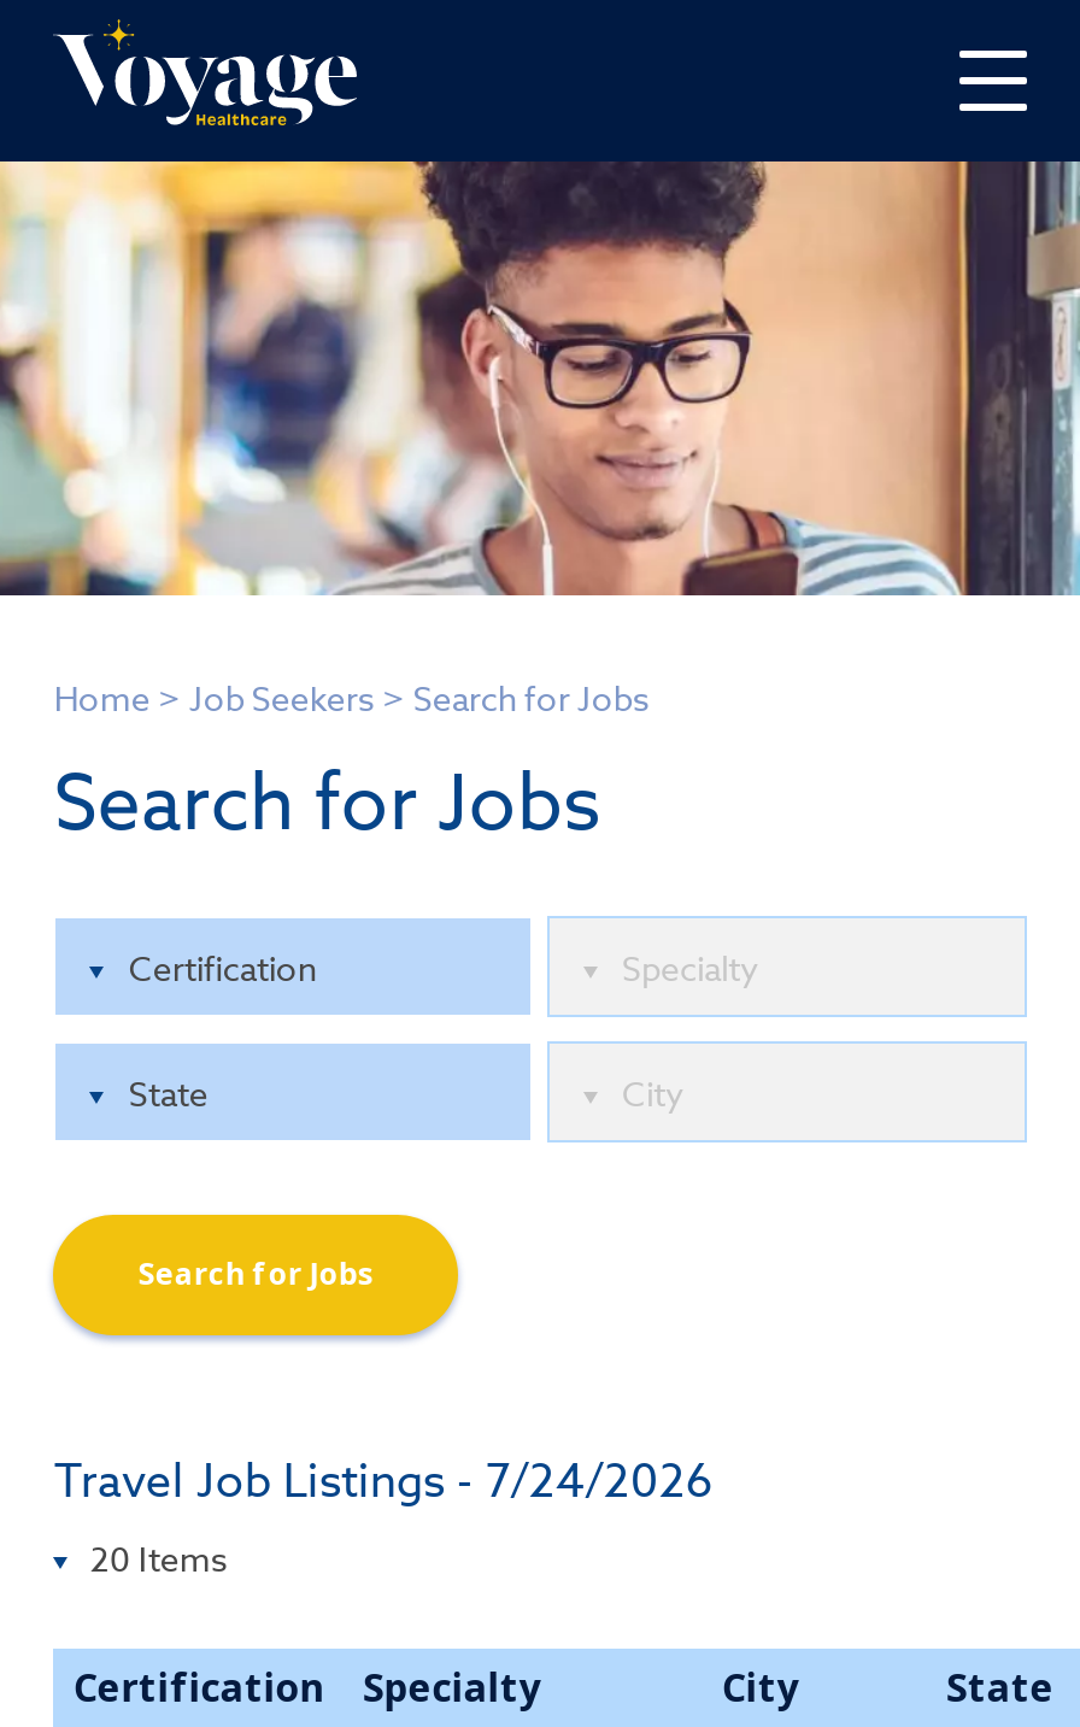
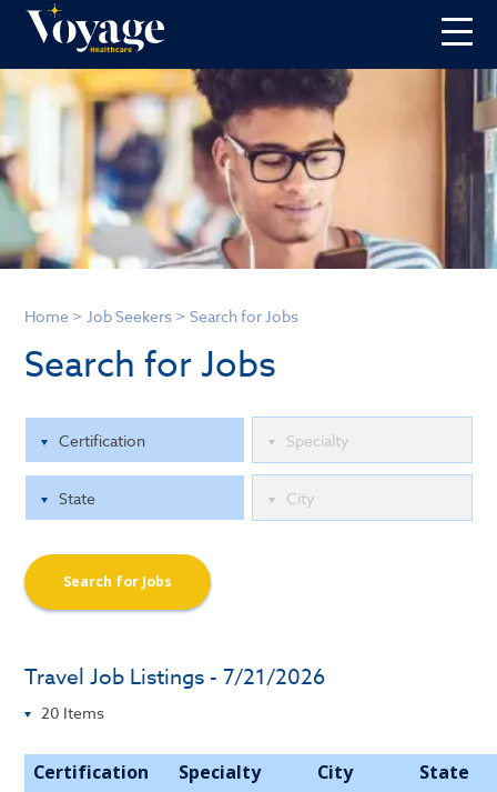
[54,1449,712,1511] Travel Job Listings - 7/24/2026 -> [25,662,325,691] Travel Job Listings - 7/21/2026

